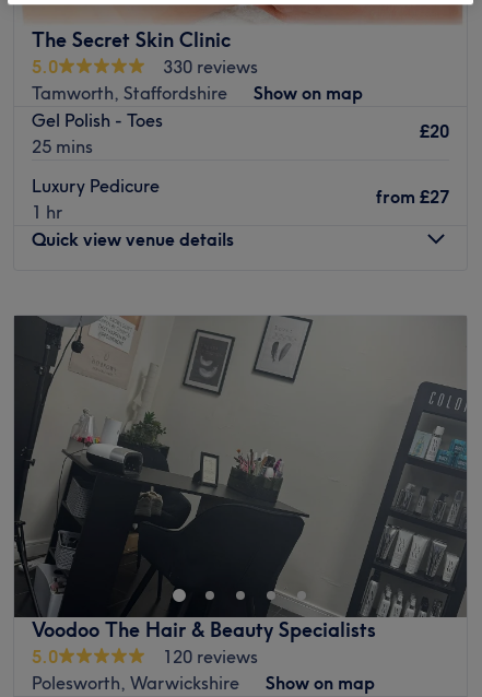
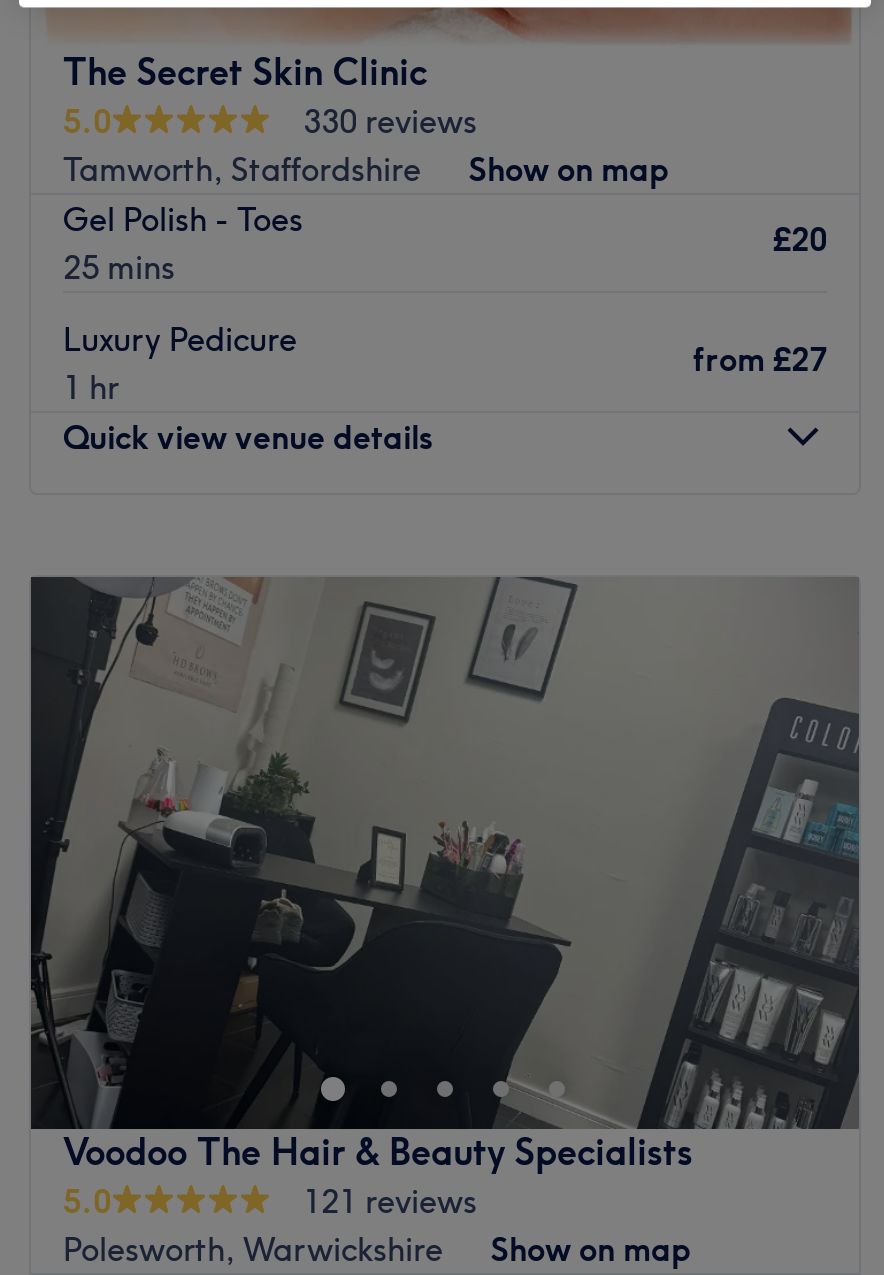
[163,646,258,667] 120 reviews -> [303,1181,477,1221] 121 reviews

